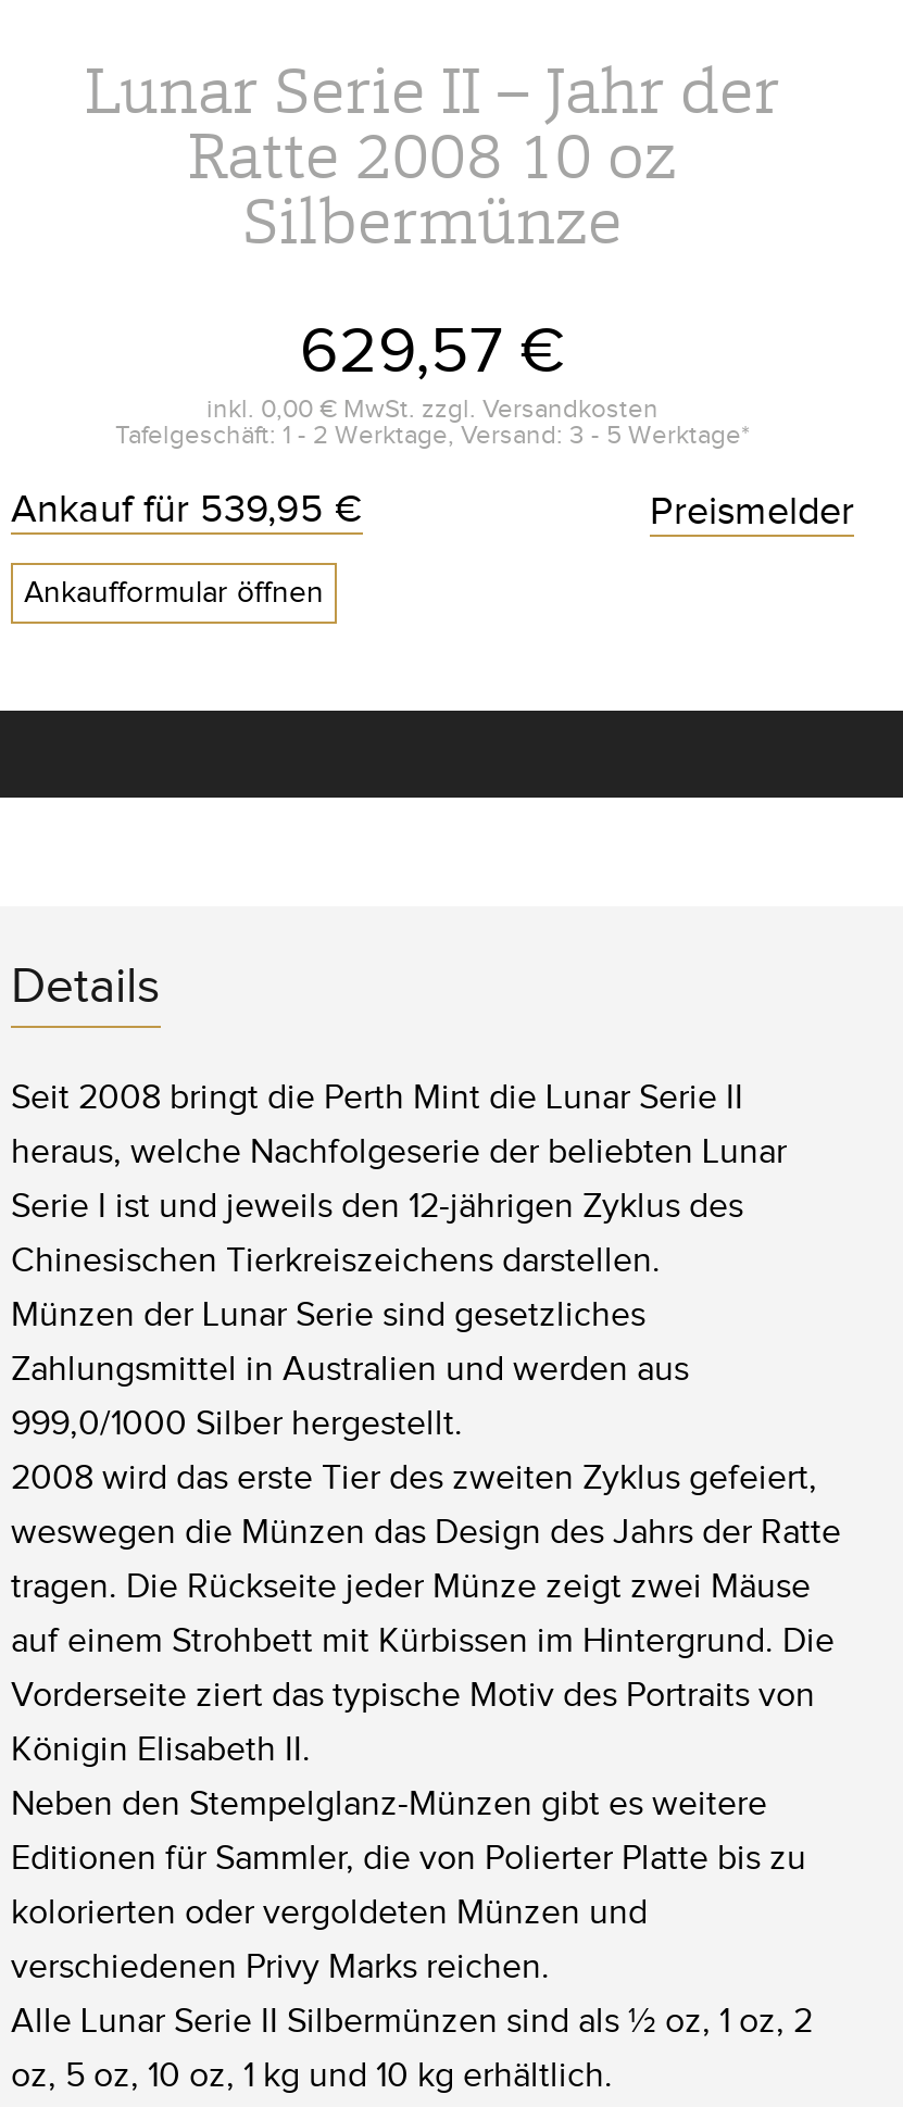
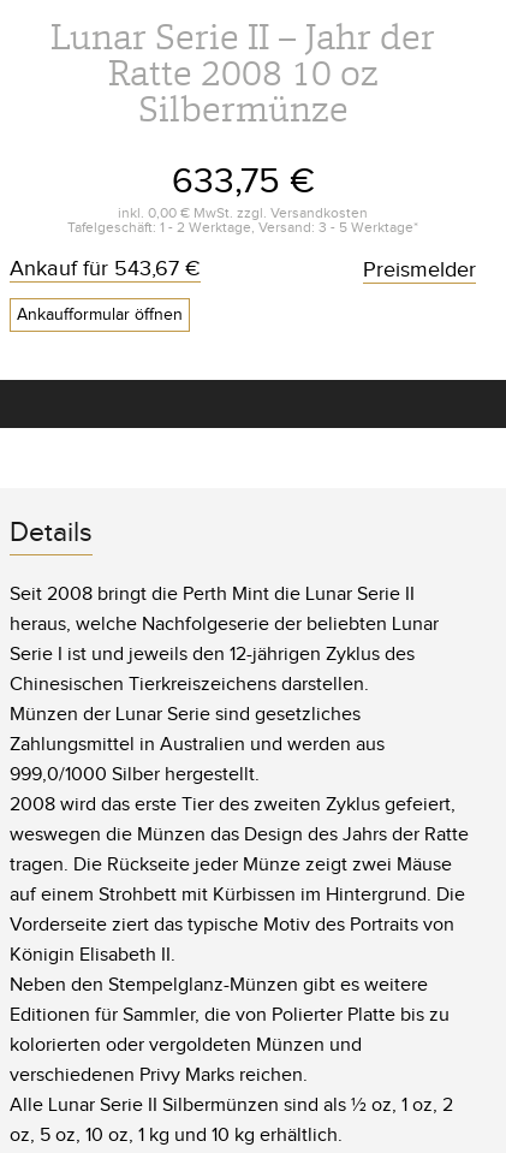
[300,313,565,391] 629,57 € -> [171,160,314,203] 633,75 €
[11,487,363,532] Ankauf für 539,95 € -> [10,256,201,281] Ankauf für 543,67 €

